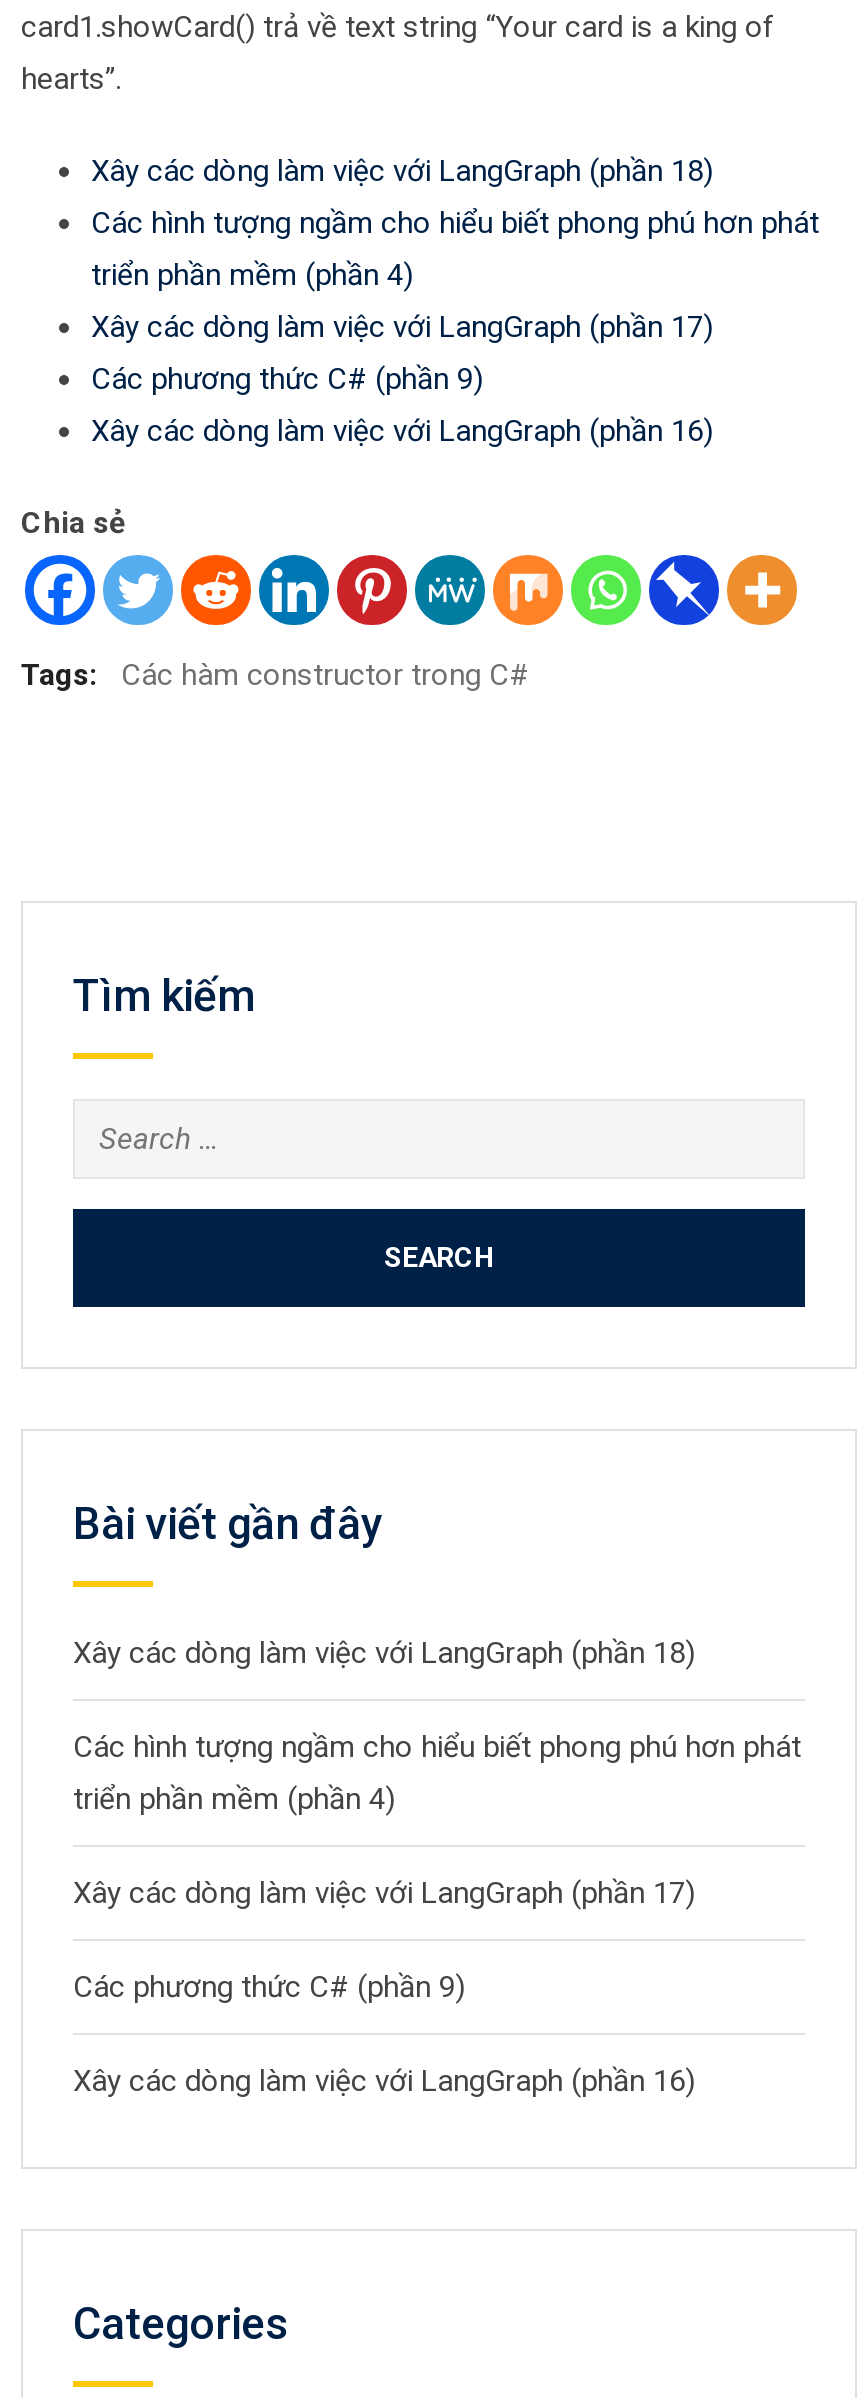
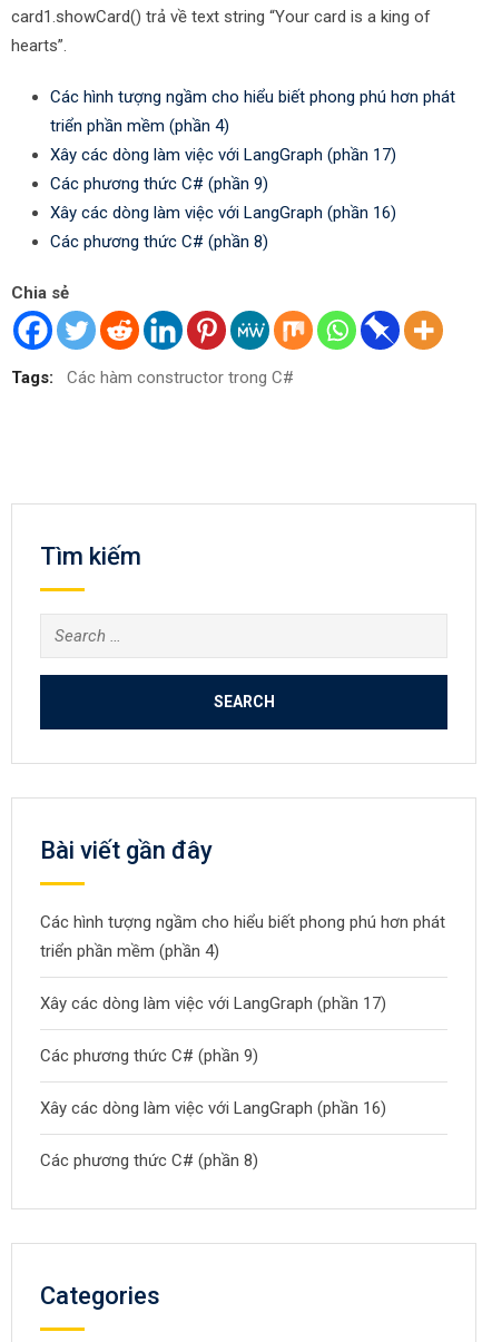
[91,153,713,189] Xây các dòng làm việc với LangGraph (phần 18) -> none
moved [91,205,819,449] -> [50,87,455,223]: Các hình tượng ngầm cho hiểu biết phong phú hơn phát | triển phần mềm (phần 4) | Xây các dòng làm việc với LangGraph (phần 17) | Các phương thức C# (phần 9) | Xây các dòng làm việc với LangGraph (phần 16)
none -> [50,232,268,252] Các phương thức C# (phần 8)
[73,1635,695,1671] Xây các dòng làm việc với LangGraph (phần 18) -> none
moved [73,1729,801,2099] -> [40,912,445,1118]: Các hình tượng ngầm cho hiểu biết phong phú hơn phát | triển phần mềm (phần 4) | Xây các dòng làm việc với LangGraph (phần 17) | Các phương thức C# (phần 9) | Xây các dòng làm việc với LangGraph (phần 16)
none -> [40,1150,258,1170] Các phương thức C# (phần 8)

